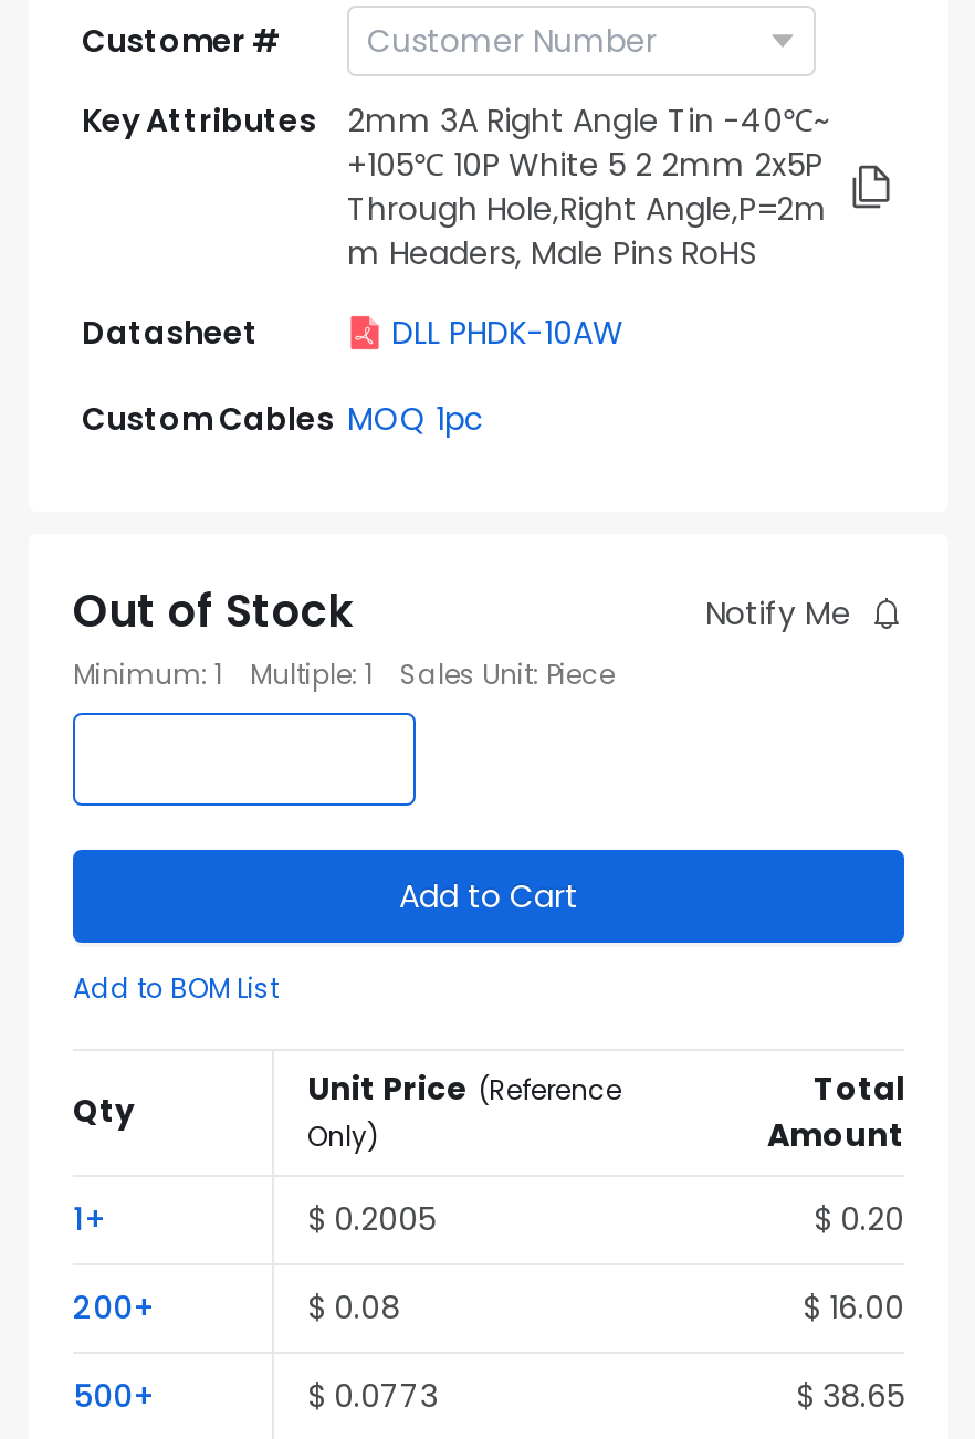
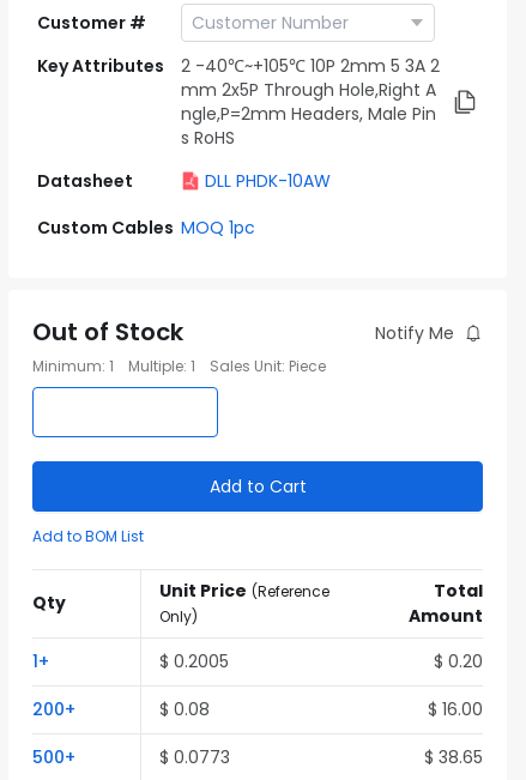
[347,98,829,275] 2mm 3A Right Angle Tin -40℃~ | +105℃ 10P White 5 2 2mm 2x5P | Through Hole,Right Angle,P=2m | m Headers, Male Pins RoHS -> [181,54,440,150] 2 -40℃~+105℃ 10P 2mm 5 3A 2 | mm 2x5P Through Hole,Right A | ngle,P=2mm Headers, Male Pin | s RoHS

